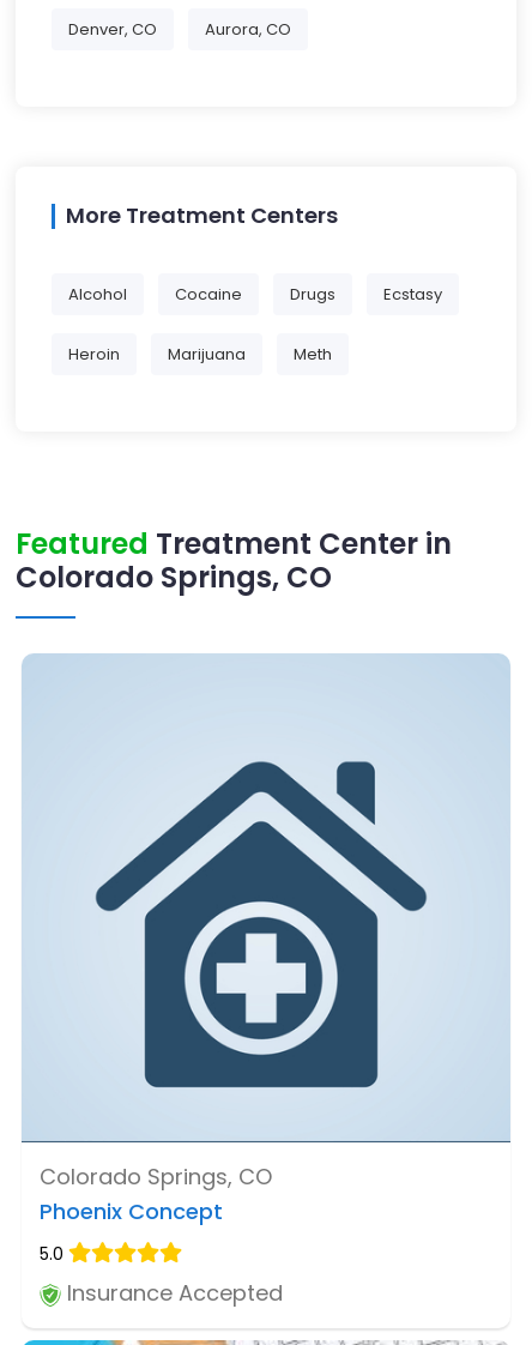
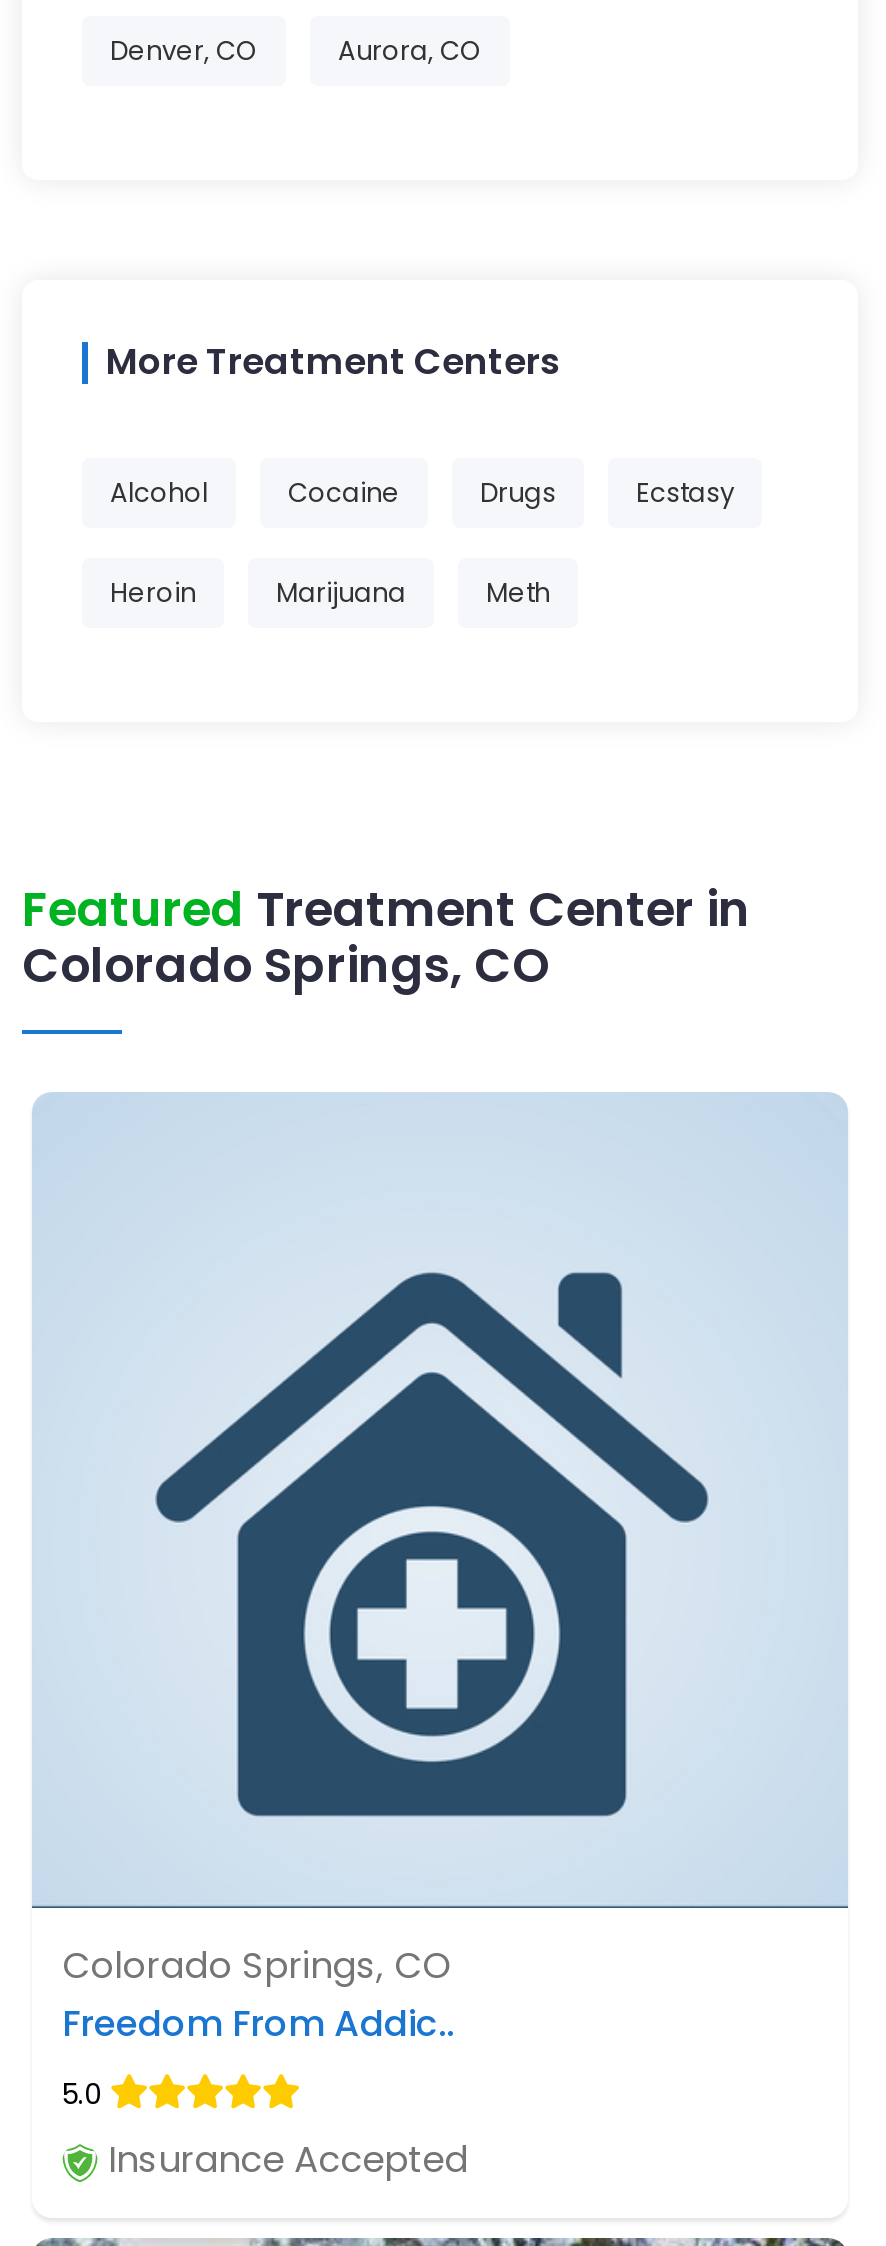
[40,1197,223,1227] Phoenix Concept -> [62,1999,454,2049] Freedom From Addic..

